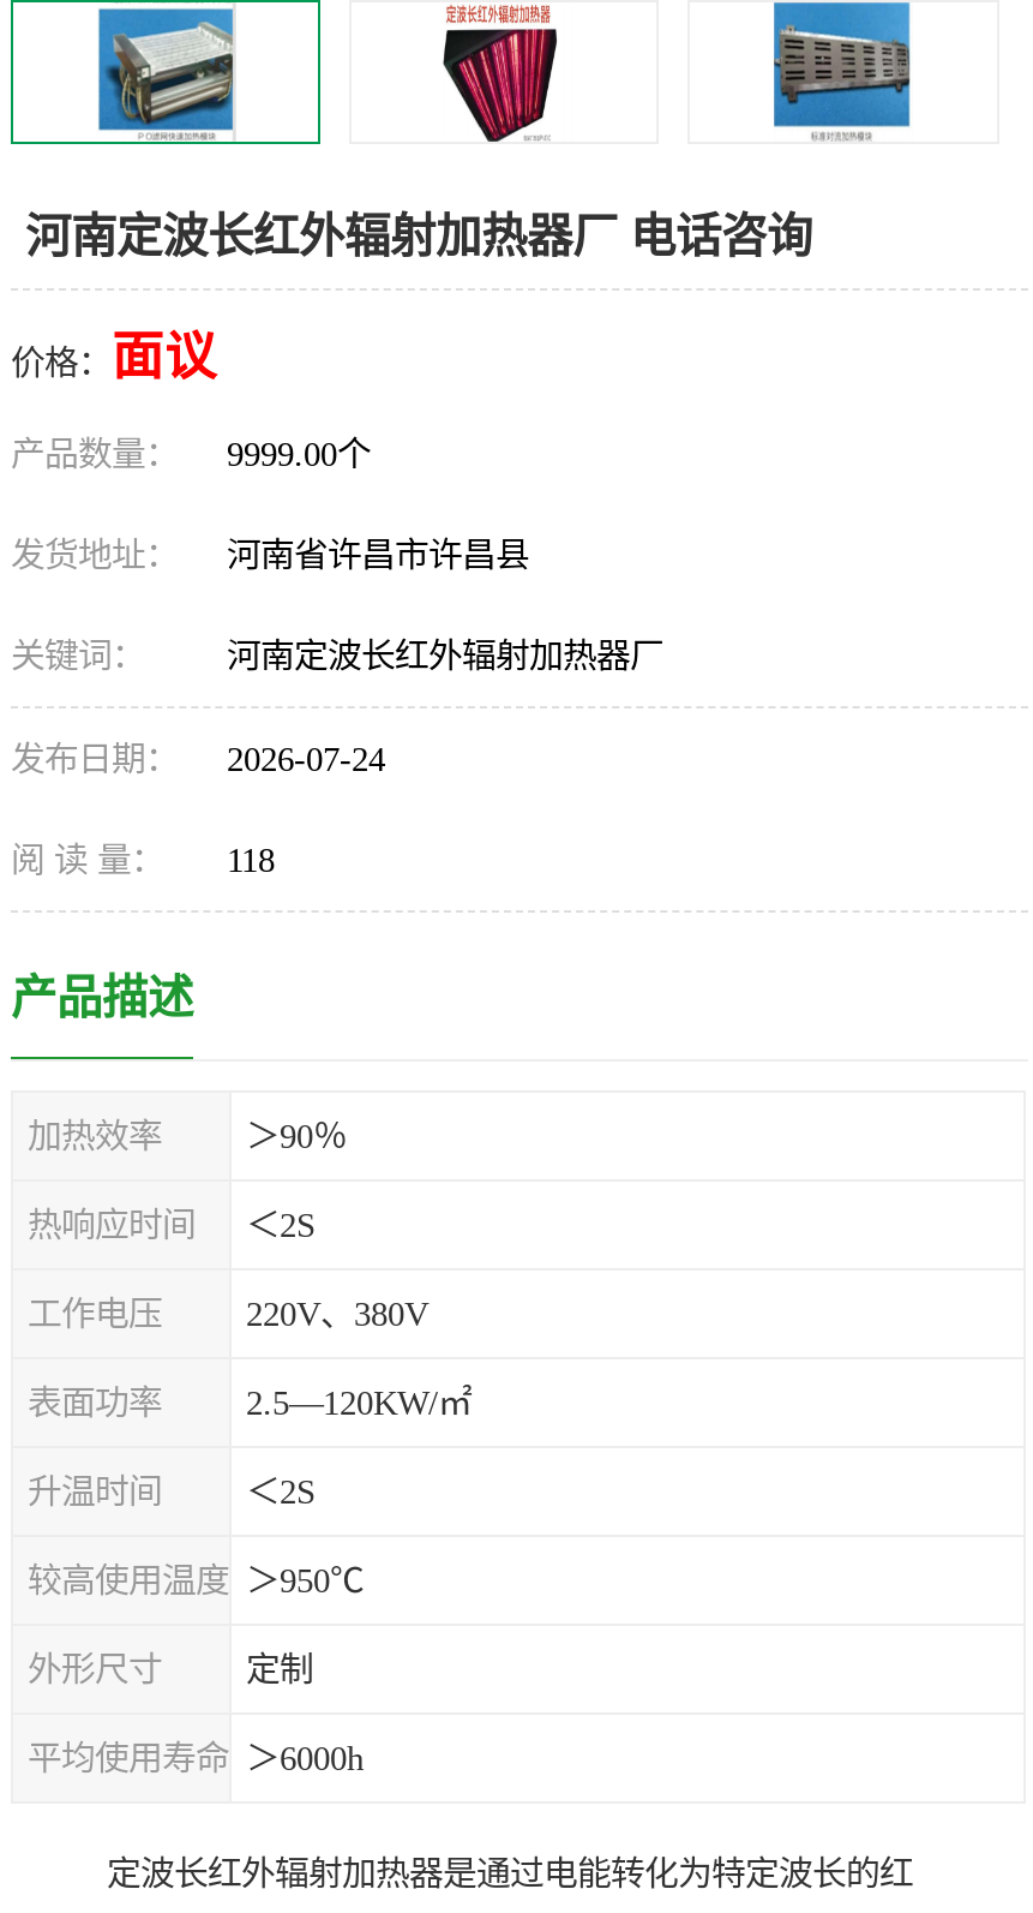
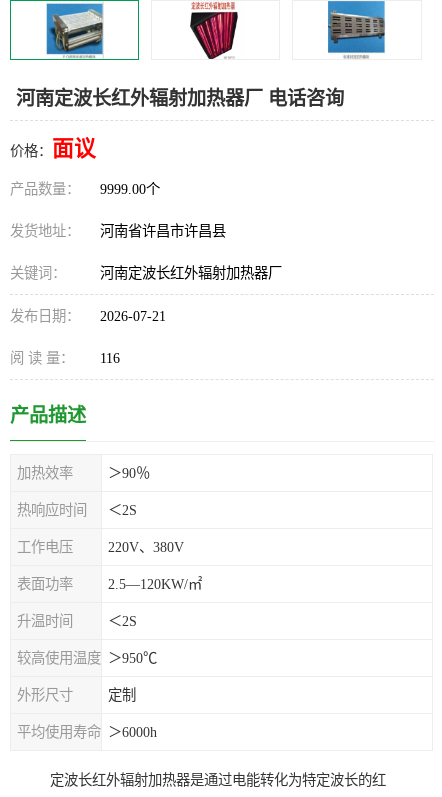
[11,740,385,778] 发布日期： 2026-07-24 -> [10,308,166,324] 发布日期： 2026-07-21
[11,841,275,879] 阅 读 量： 118 -> [10,350,120,366] 阅 读 量： 116

